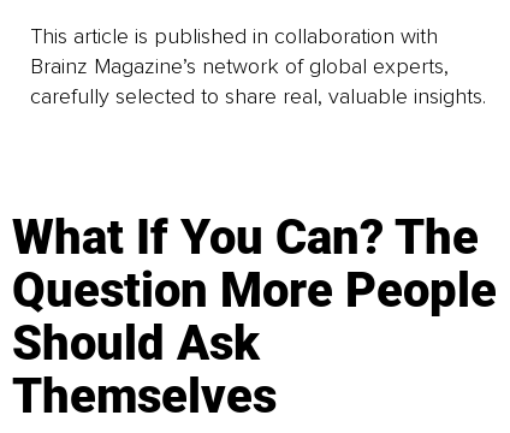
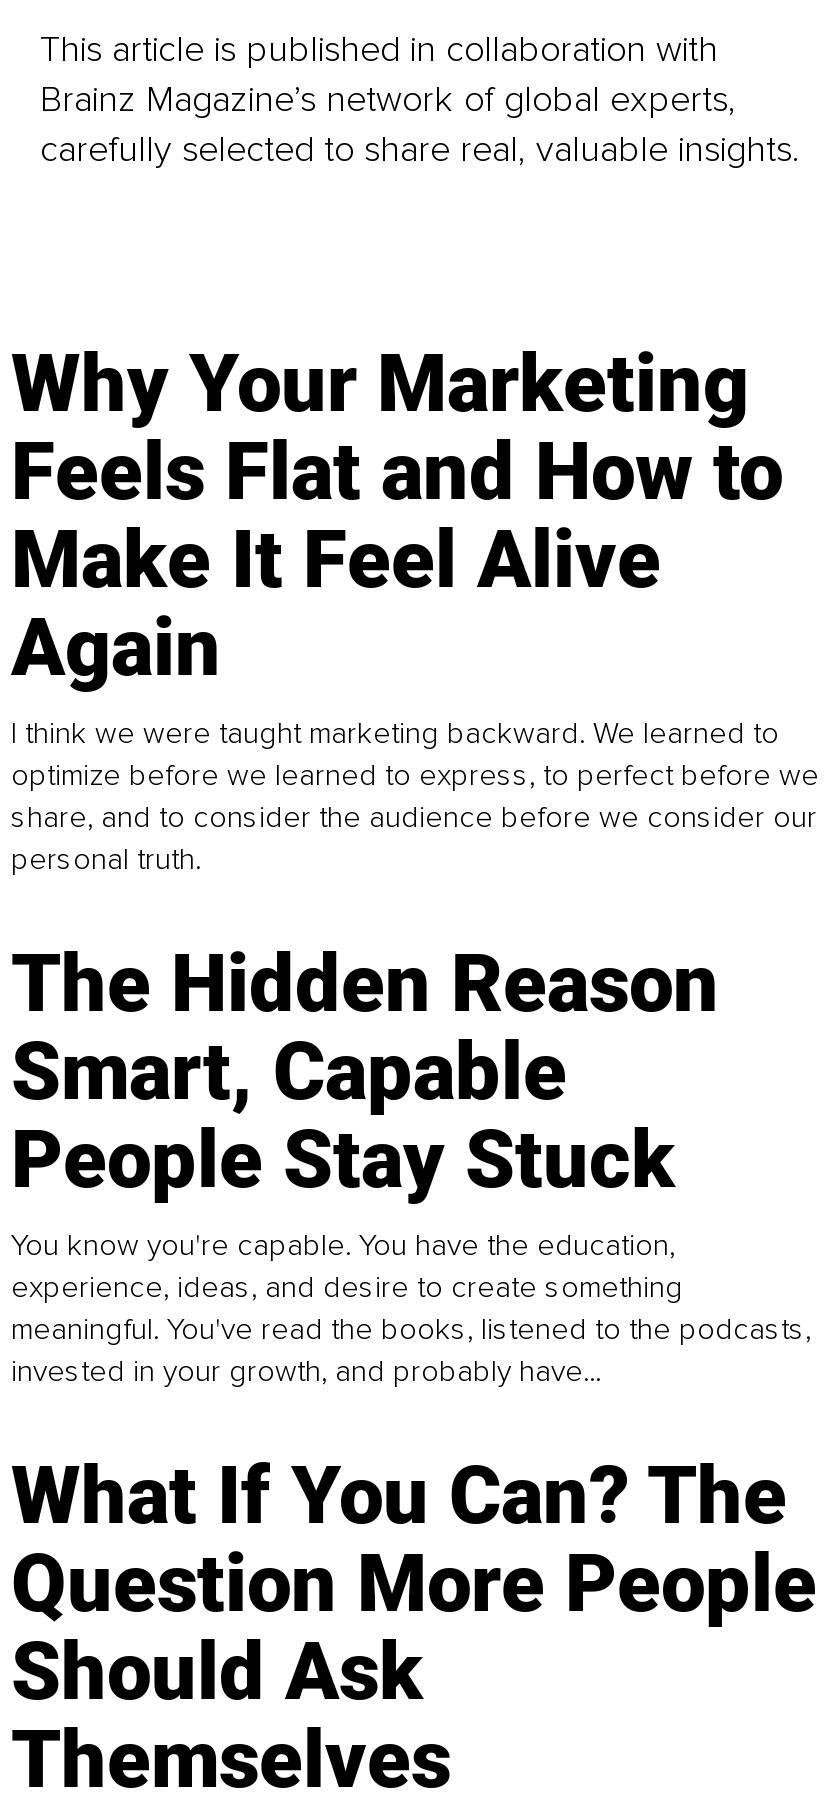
none -> [11,337,819,1389] Why Your Marketing | Feels Flat and How to | Make It Feel Alive | Again | I think we were taught marketing backward. We learned to | optimize before we learned to express, to perfect before we | share, and to consider the audience before we consider our | personal truth. | The Hidden Reason | Smart, Capable | People Stay Stuck | You know you're capable. You have the education, | experience, ideas, and desire to create something | meaningful. You've read the books, listened to the podcasts, | invested in your growth, and probably have...

